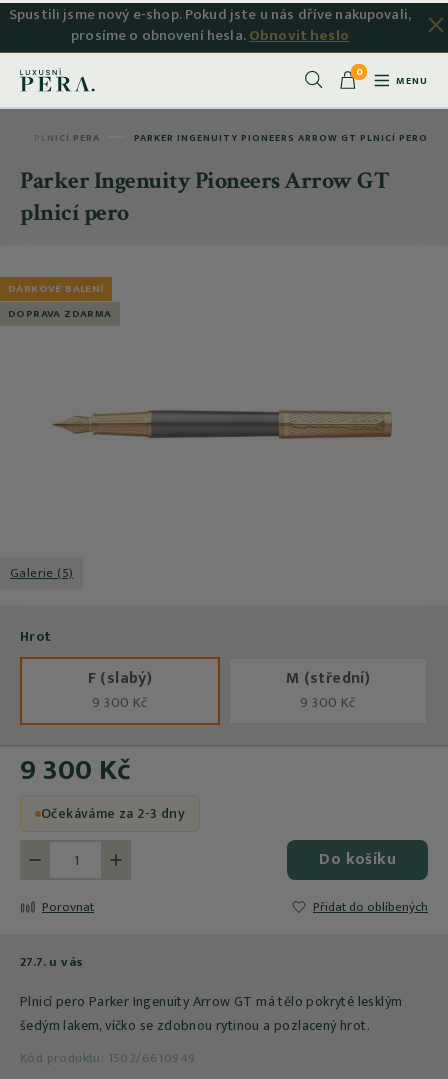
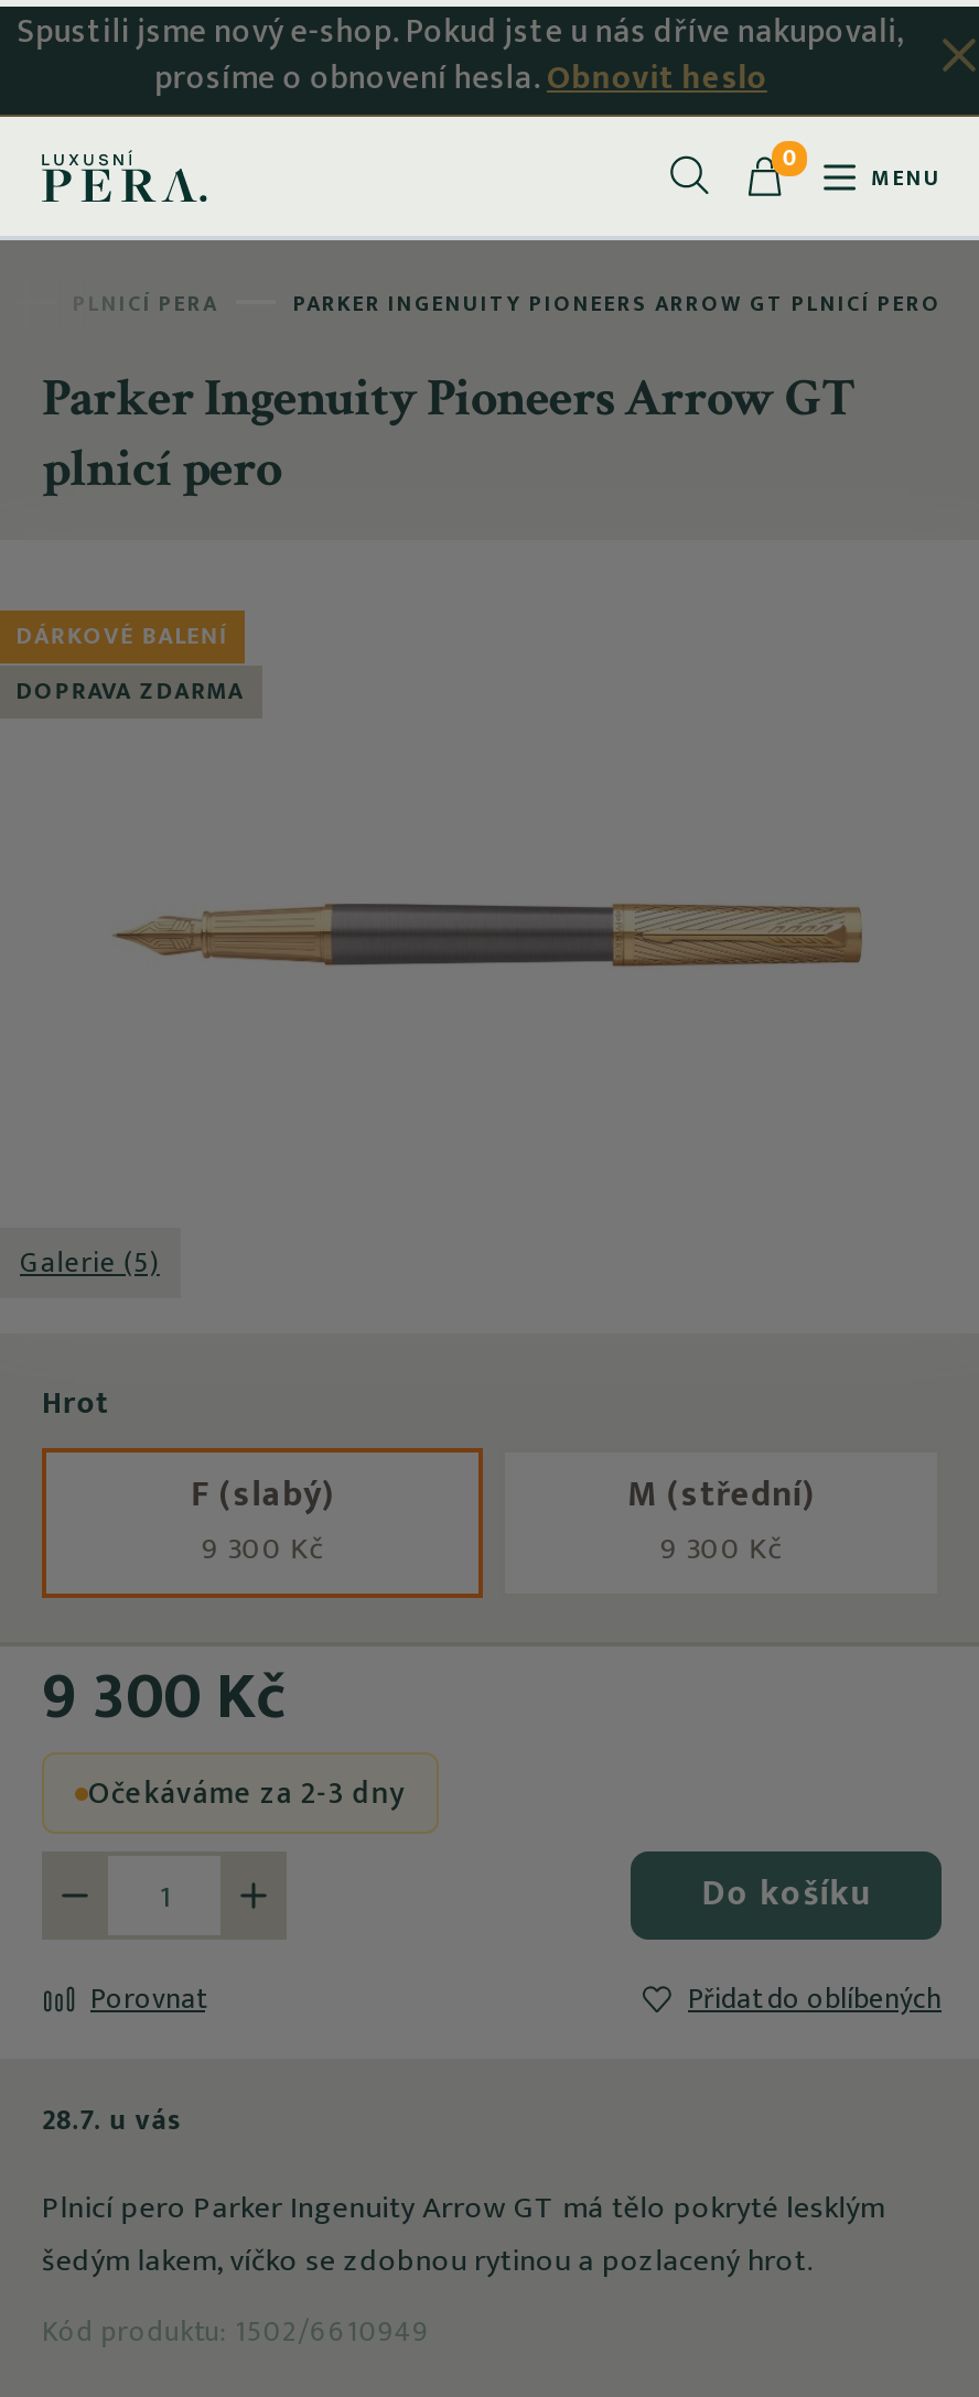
[20,951,83,973] 27.7. u vás -> [42,2097,184,2146] 28.7. u vás

